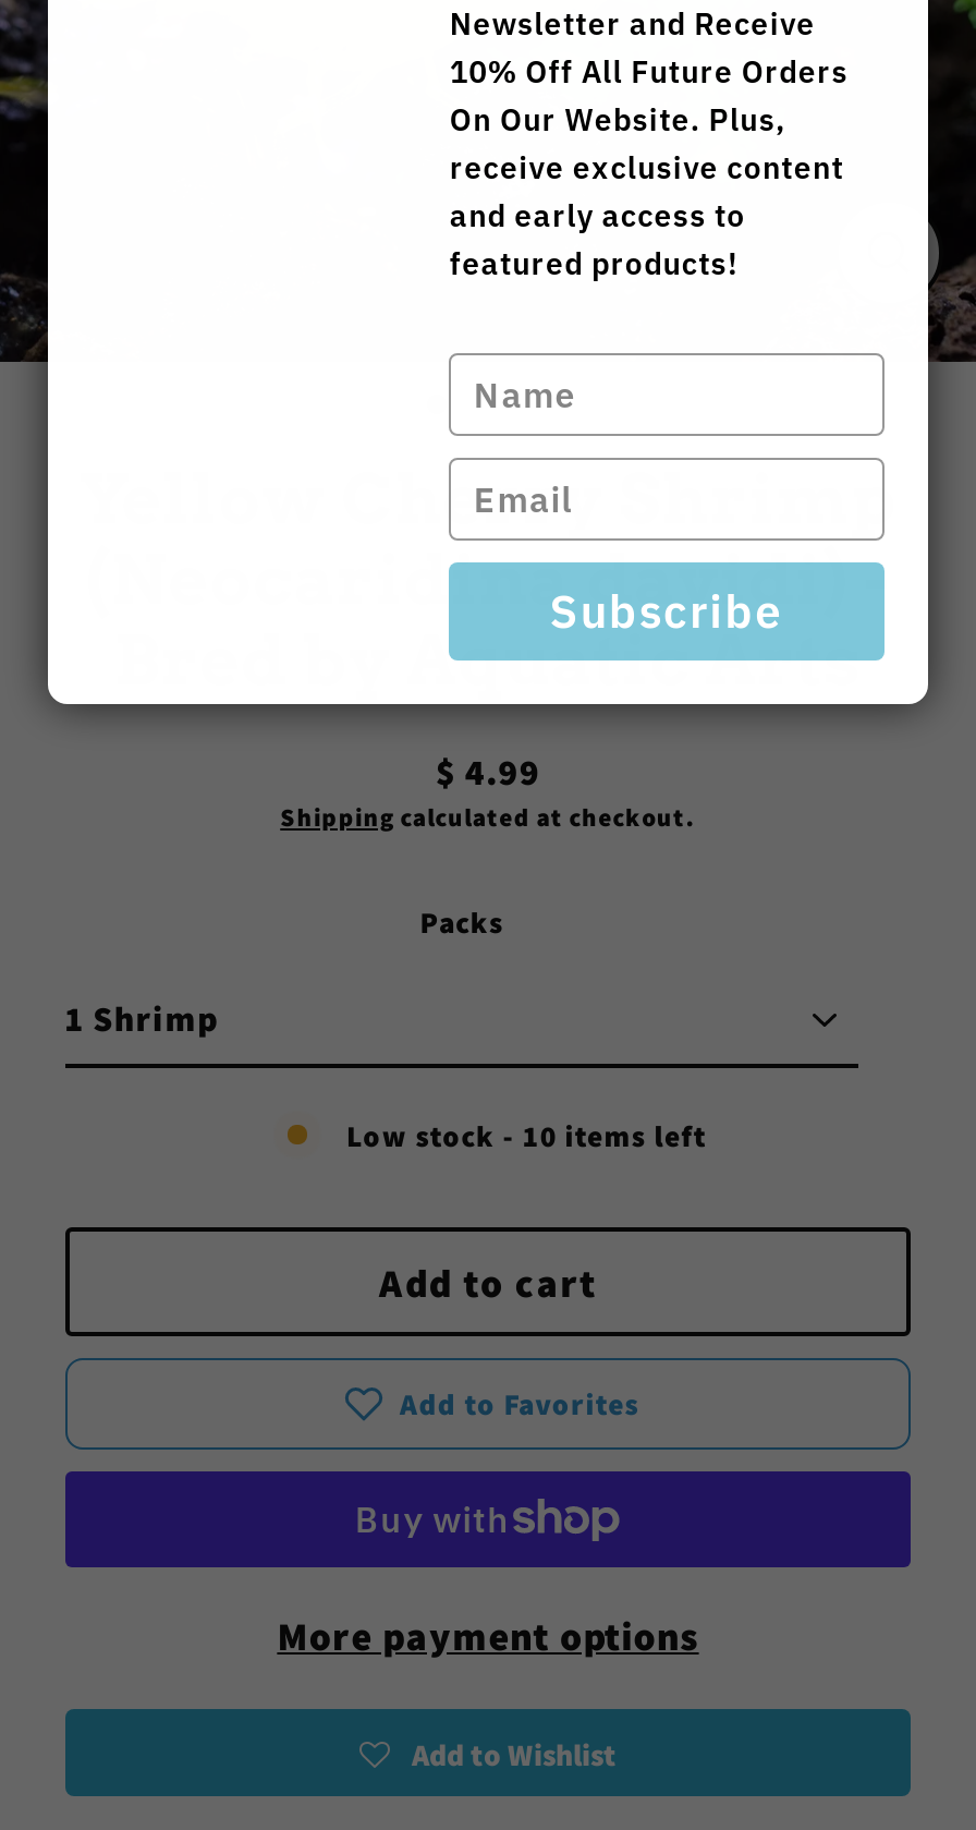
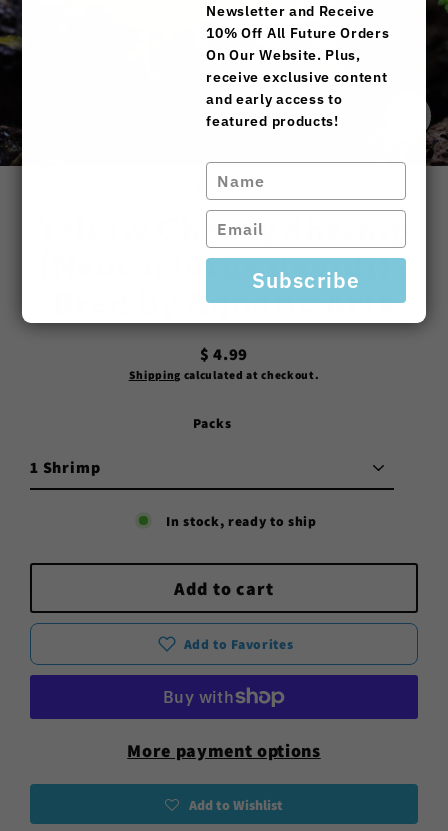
[346,1115,706,1154] Low stock - 10 items left -> [166,512,317,530] In stock, ready to ship

